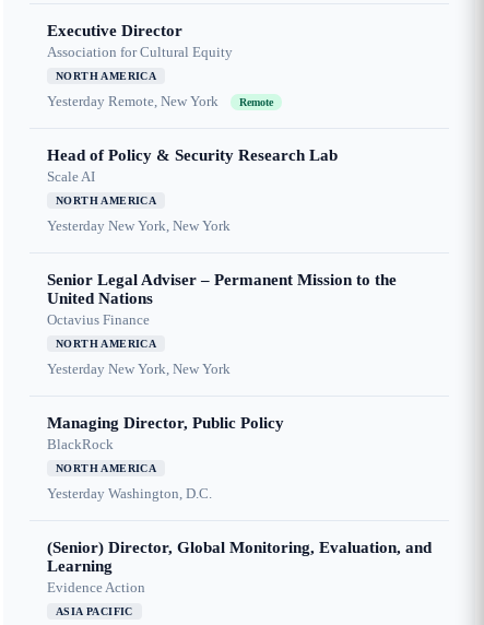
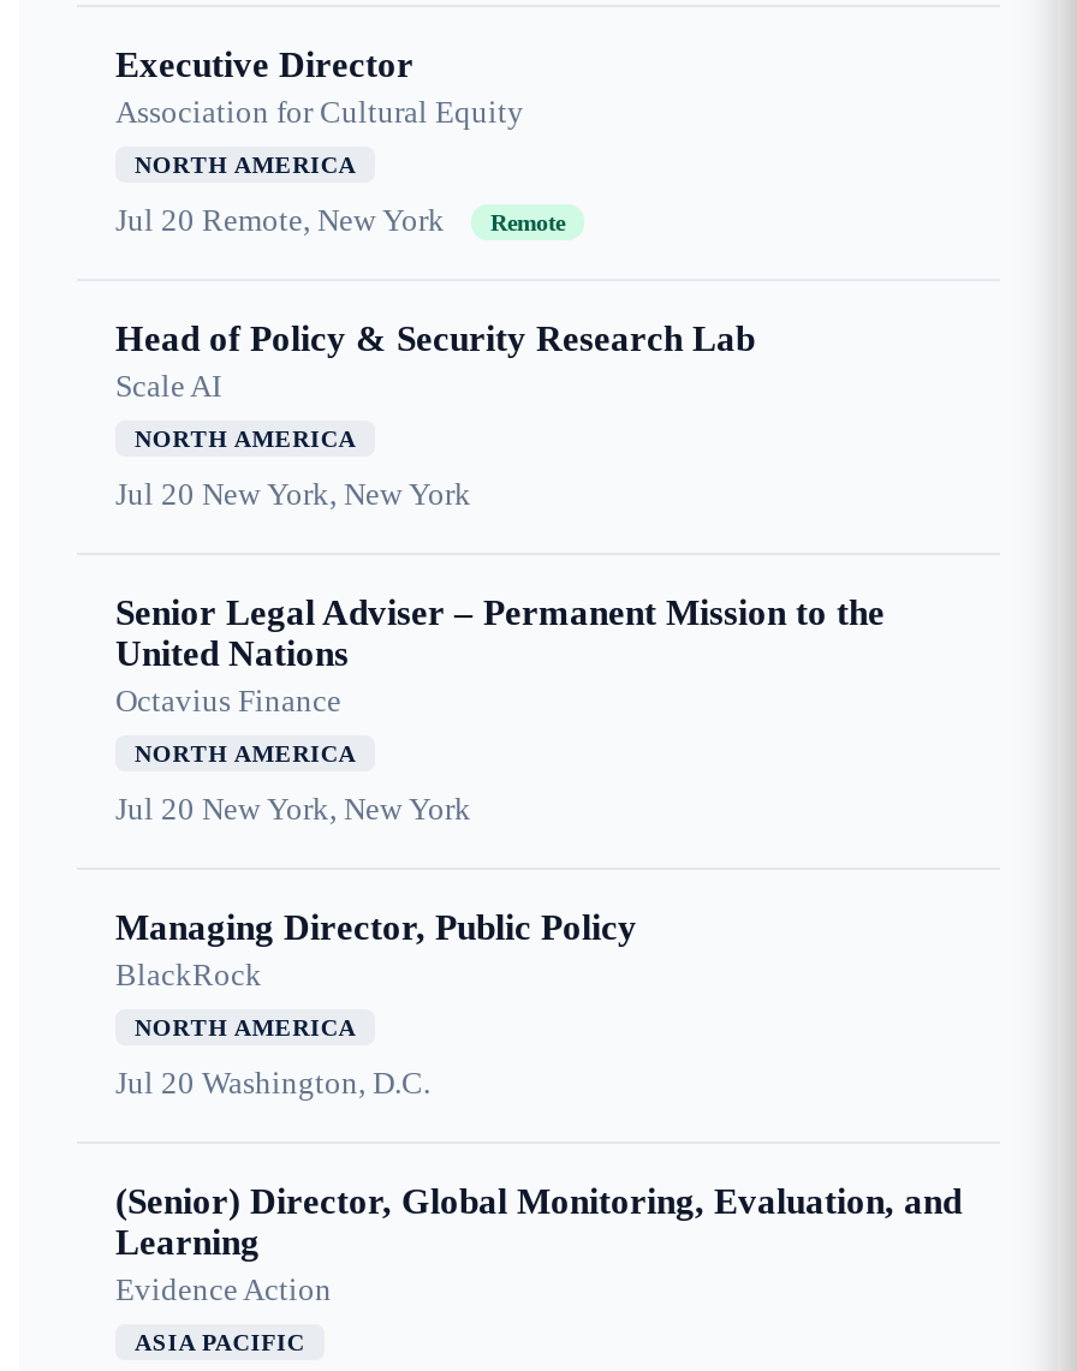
[47,93,219,109] Yesterday Remote, New York -> [115,202,445,238] Jul 20 Remote, New York
[47,218,231,234] Yesterday New York, New York -> [115,476,471,512] Jul 20 New York, New York
[47,361,231,377] Yesterday New York, New York -> [115,791,471,827] Jul 20 New York, New York
[47,485,212,502] Yesterday Washington, D.C. -> [115,1065,430,1101] Jul 20 Washington, D.C.

